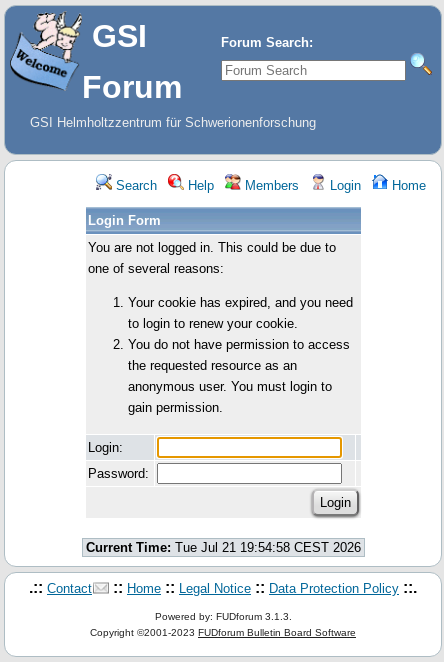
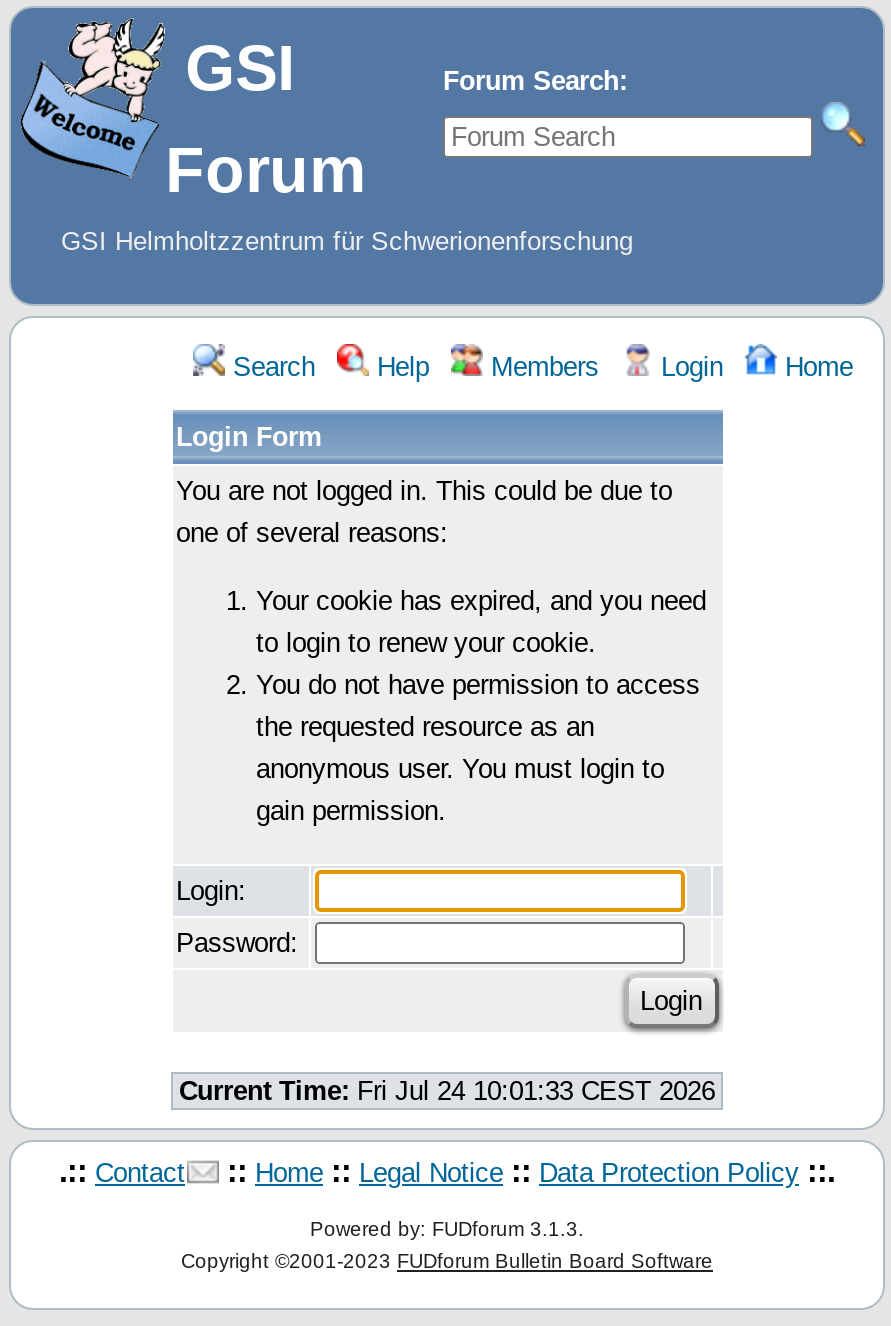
[85,540,360,555] Current Time: Tue Jul 21 19:54:58 CEST 2026 -> [179,1076,715,1106] Current Time: Fri Jul 24 10:01:33 CEST 2026

